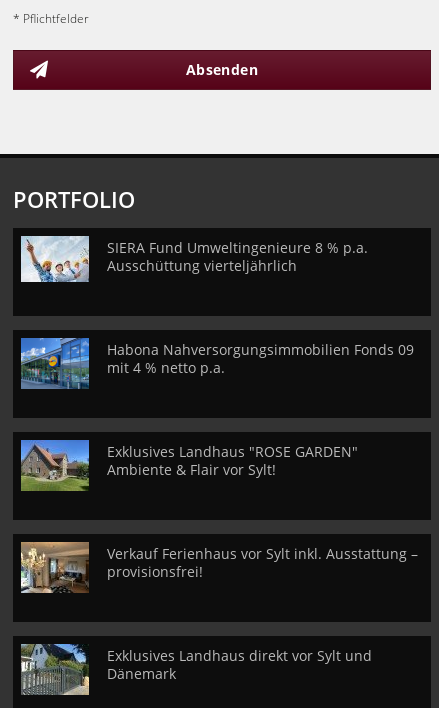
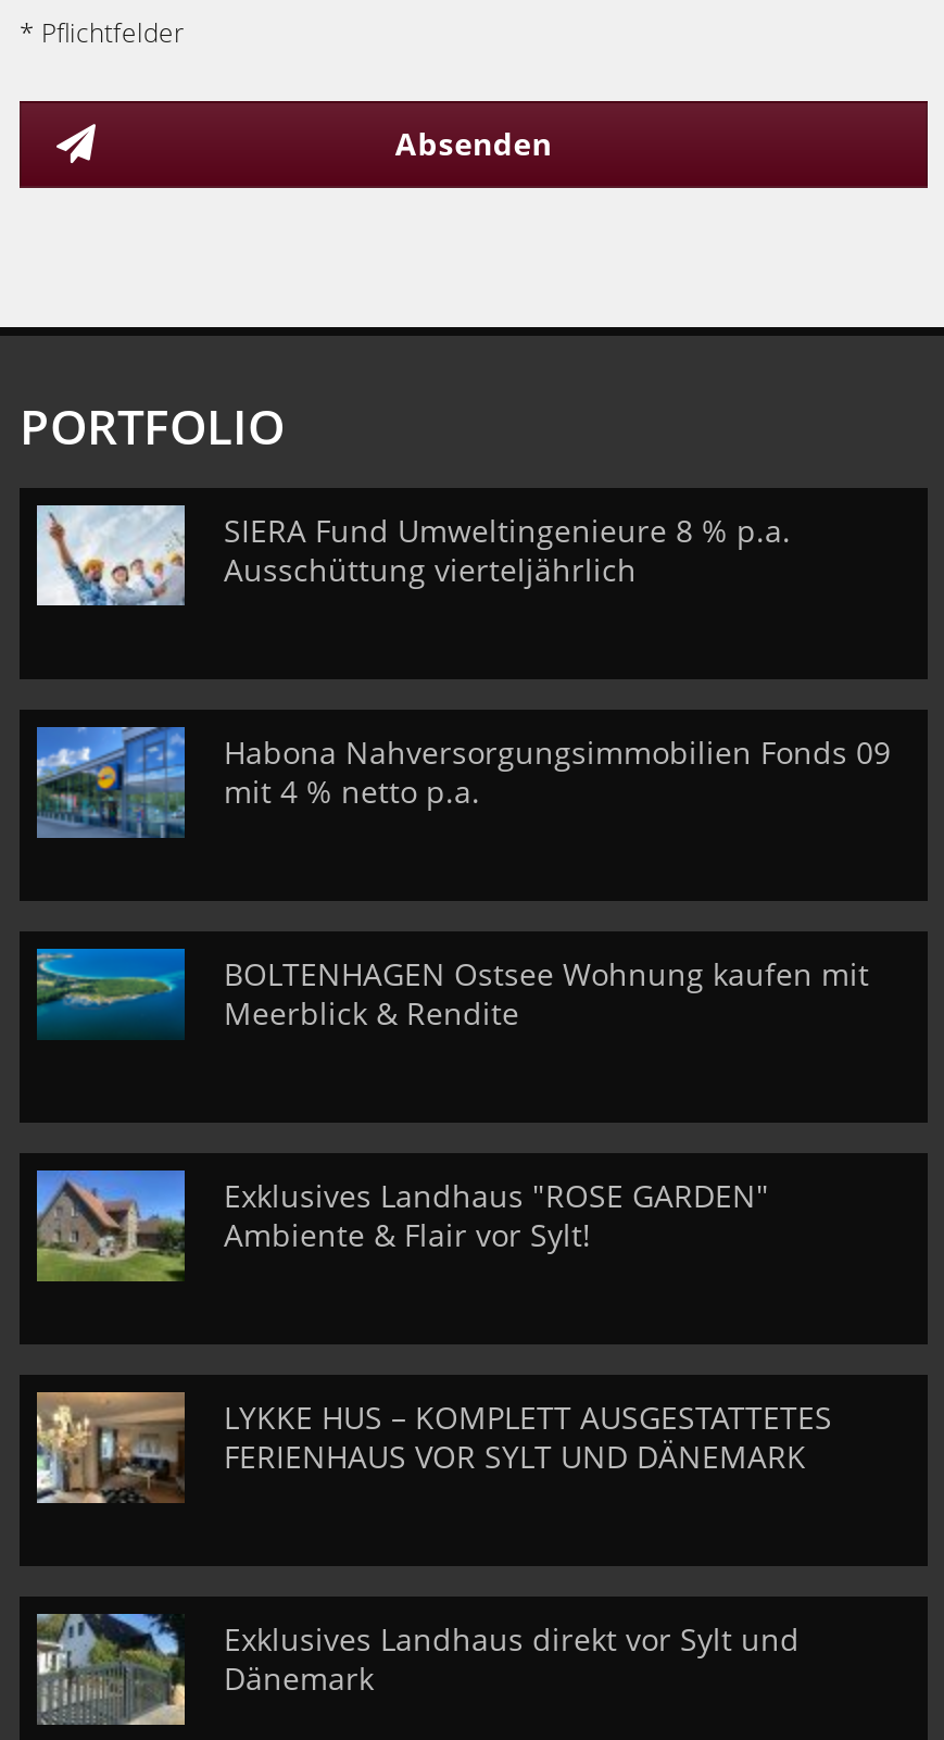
none -> [35,947,869,1060] [image] | BOLTENHAGEN Ostsee Wohnung kaufen mit | Meerblick & Rendite
[107,544,418,581] Verkauf Ferienhaus vor Sylt inkl. Ausstattung – | provisionsfrei! -> [224,1397,832,1477] LYKKE HUS – KOMPLETT AUSGESTATTETES | FERIENHAUS VOR SYLT UND DÄNEMARK

